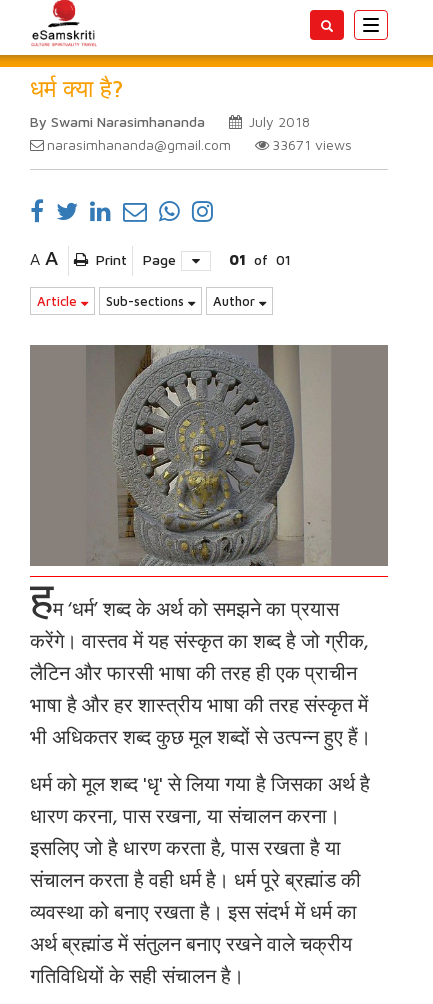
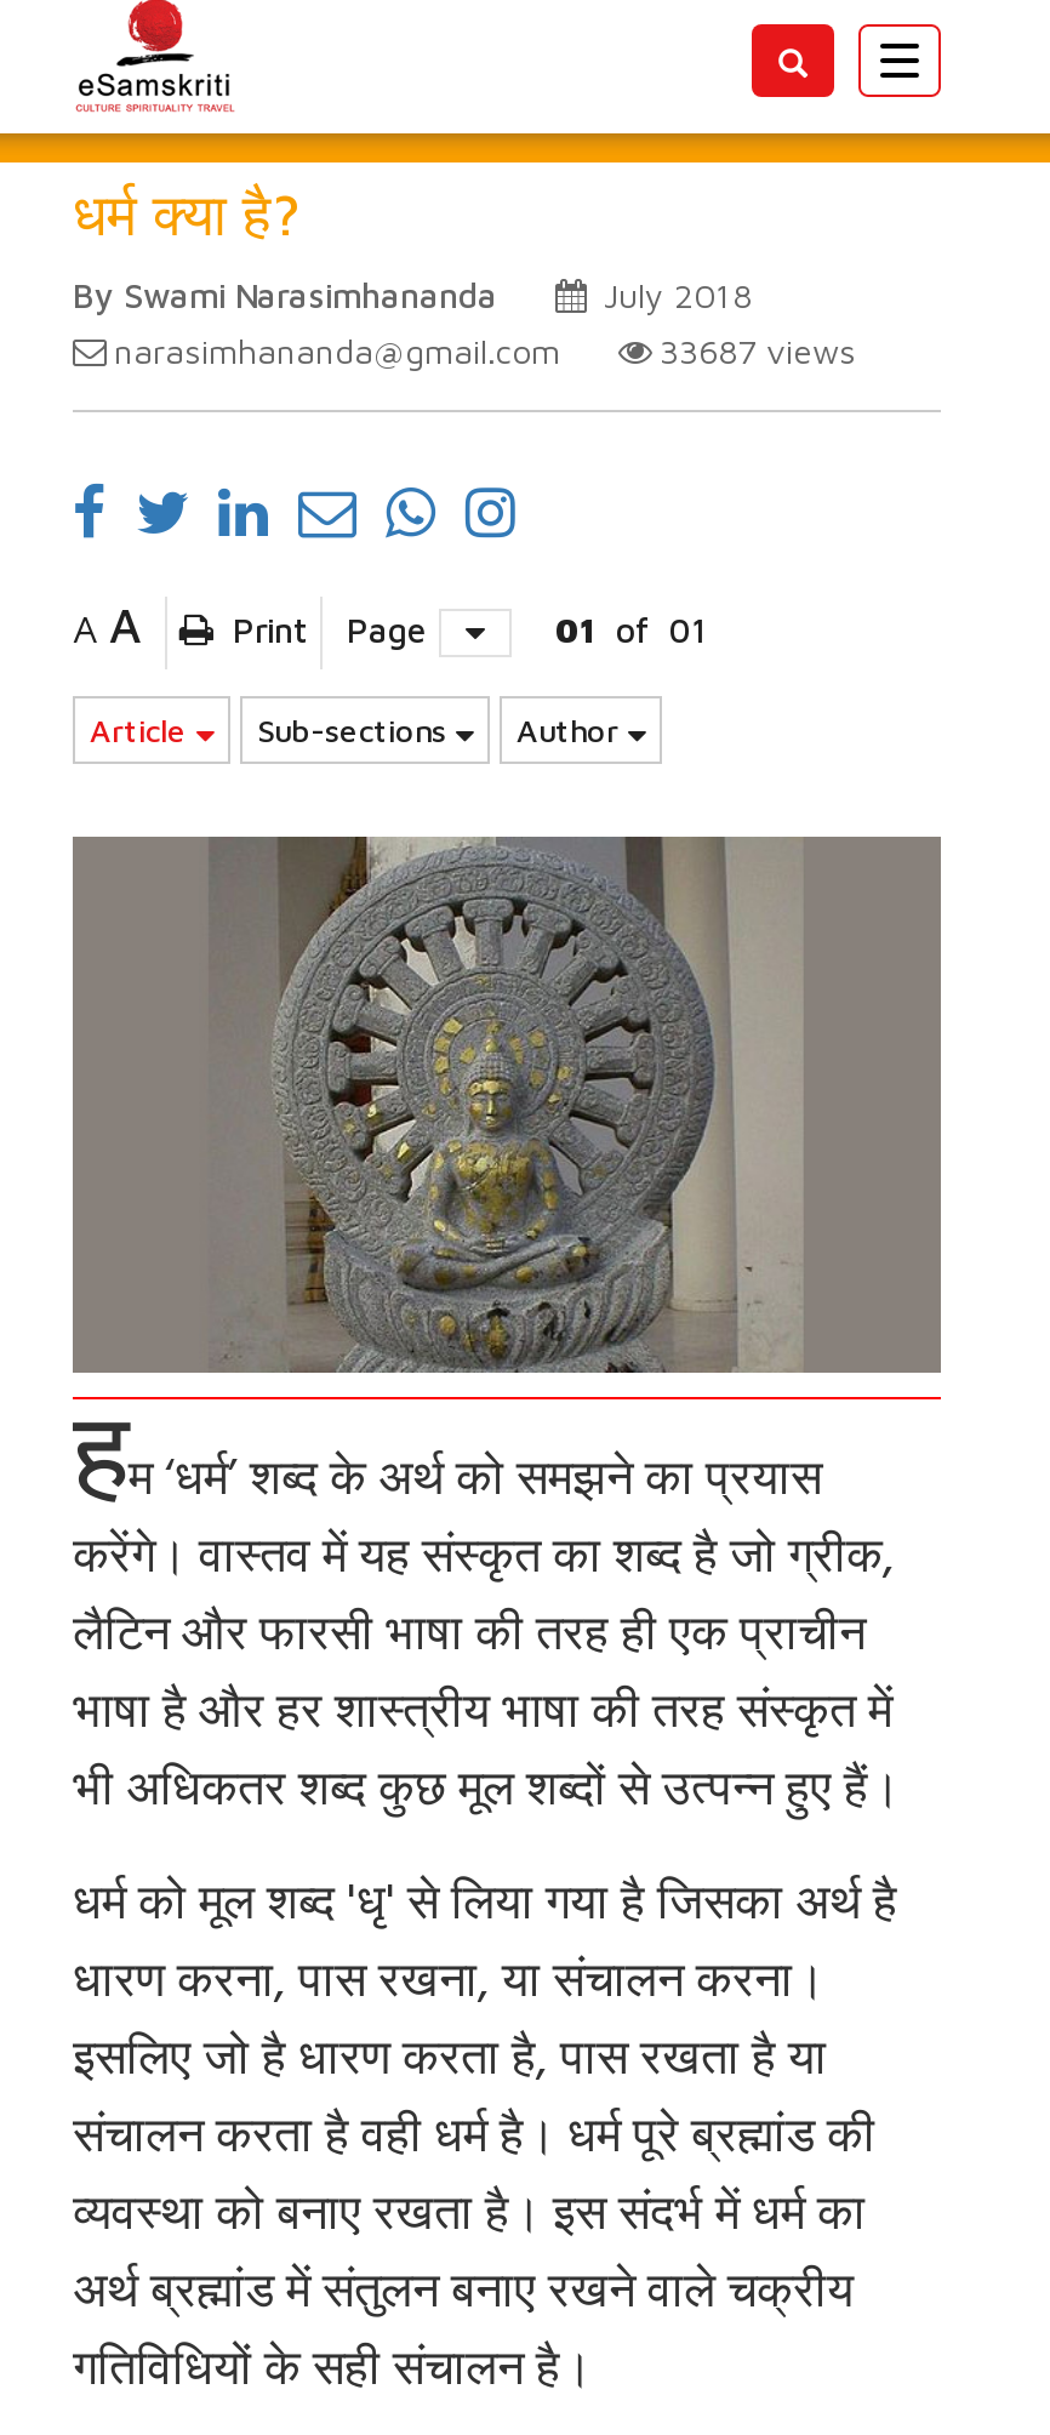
[272,136,352,153] 33671 views -> [660,330,856,371] 33687 views

